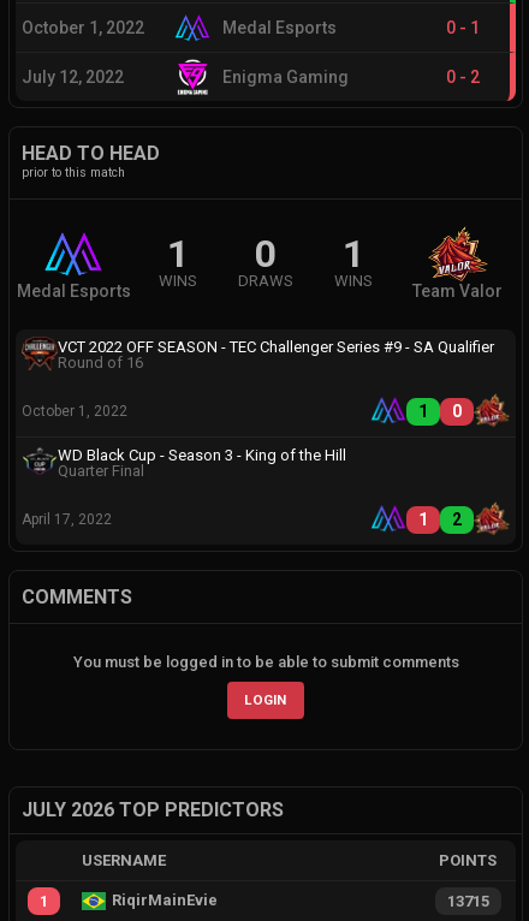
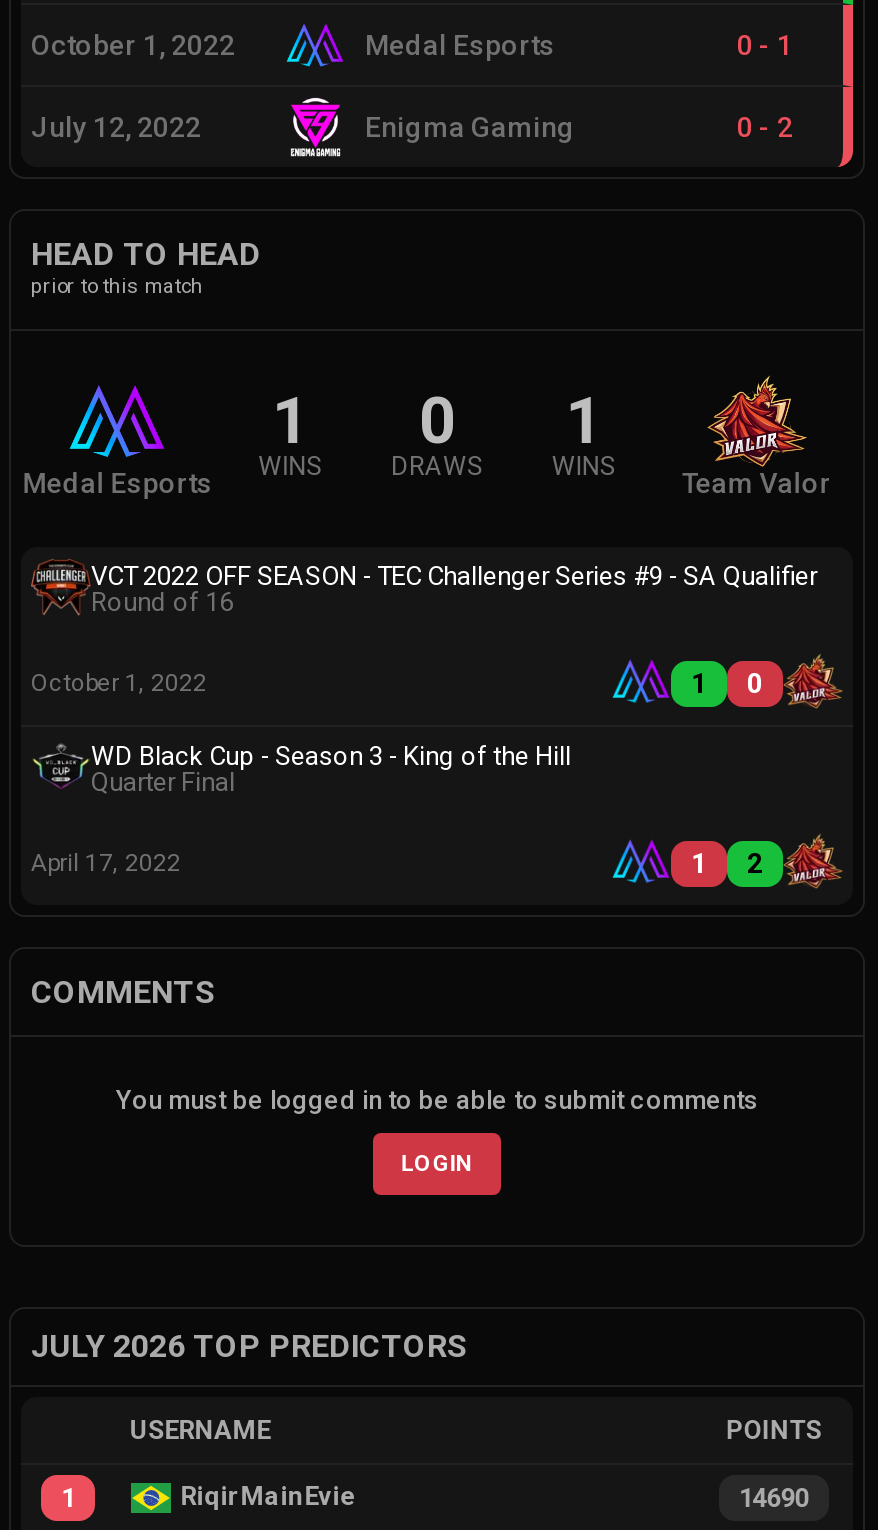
[447,893,489,911] 13715 -> [739,1484,809,1514] 14690

